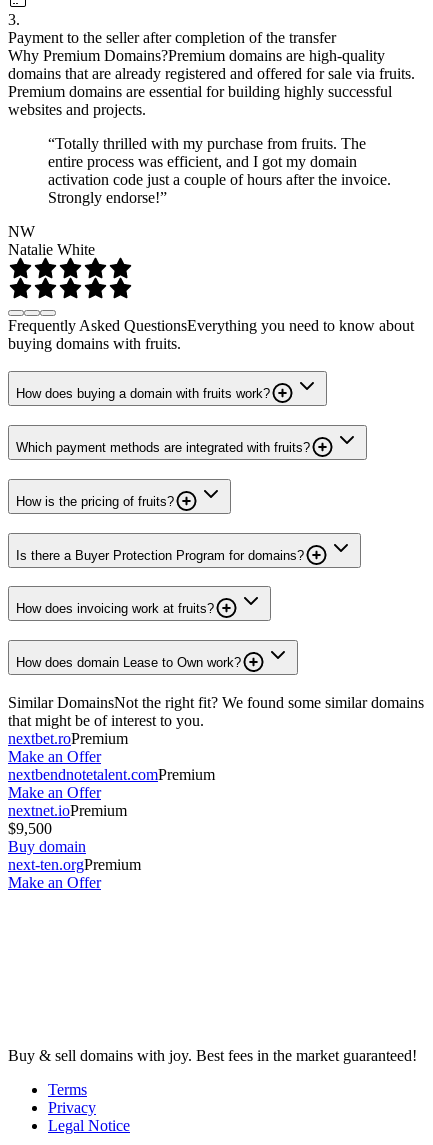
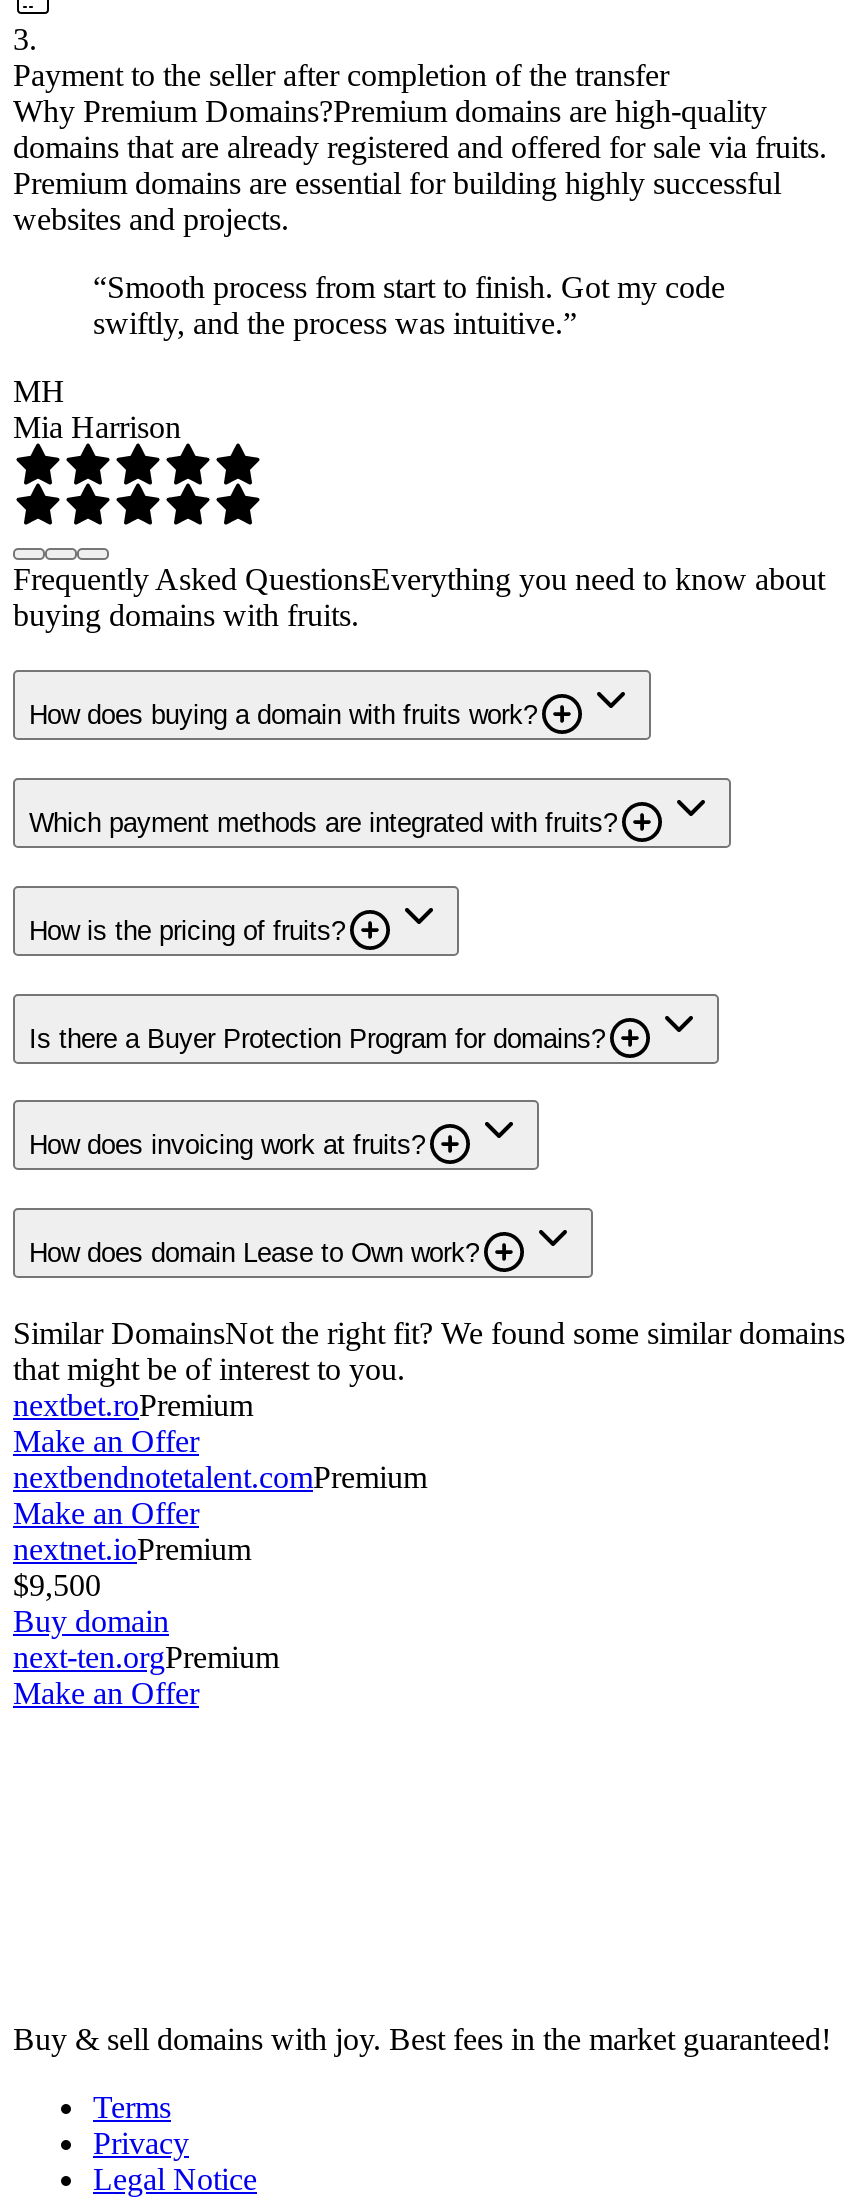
[48,135,391,206] “Totally thrilled with my purchase from fruits. The | entire process was efficient, and I got my domain | activation code just a couple of hours after the invoice. | Strongly endorse!” -> [93,269,725,339] “Smooth process from start to finish. Got my code | swiftly, and the process was intuitive.”
[8,223,95,258] NW | Natalie White -> [13,373,181,443] MH | Mia Harrison

